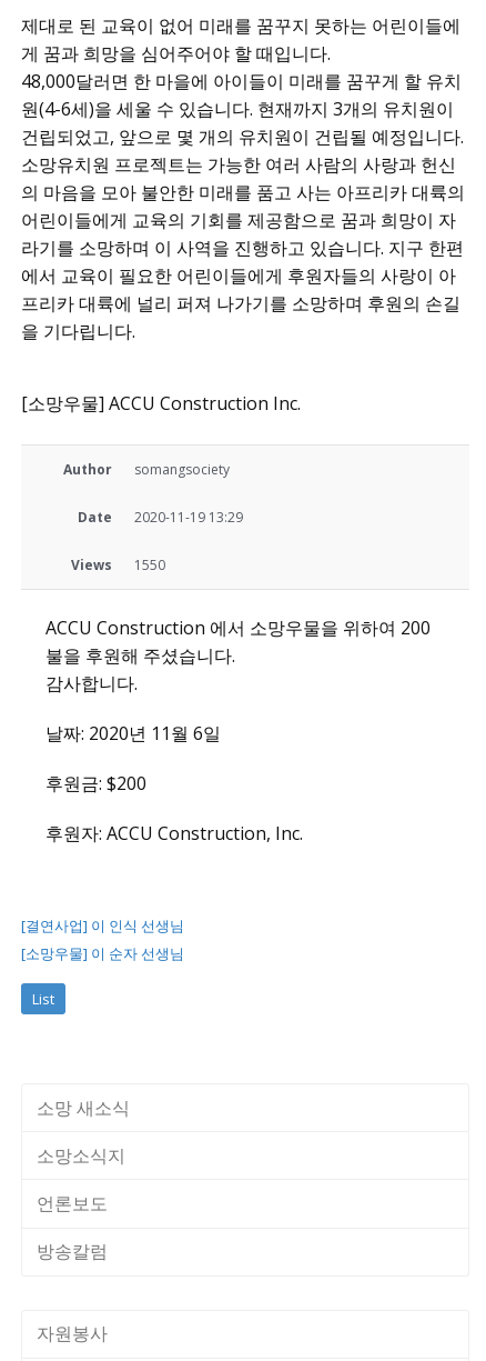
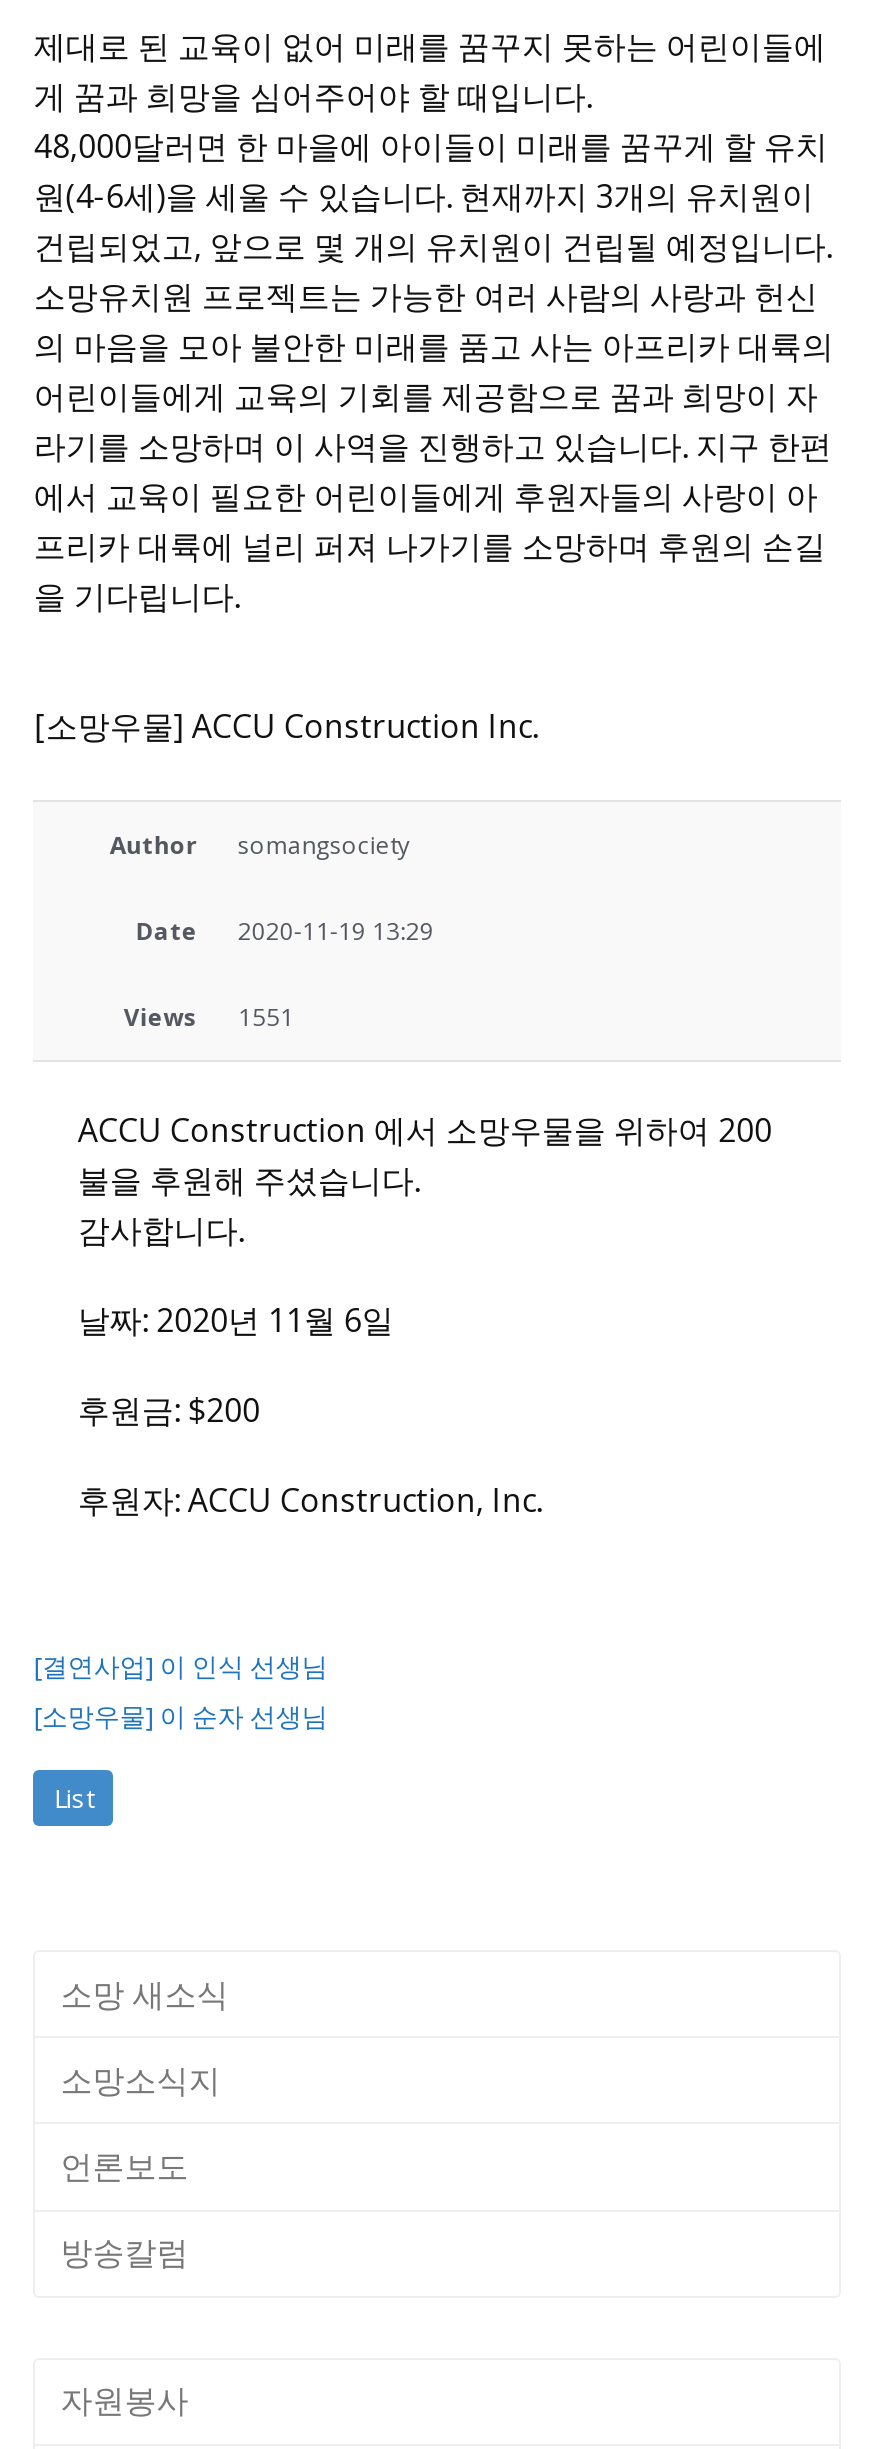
[71,556,166,574] Views 1550 -> [124,1000,294,1034] Views 1551

